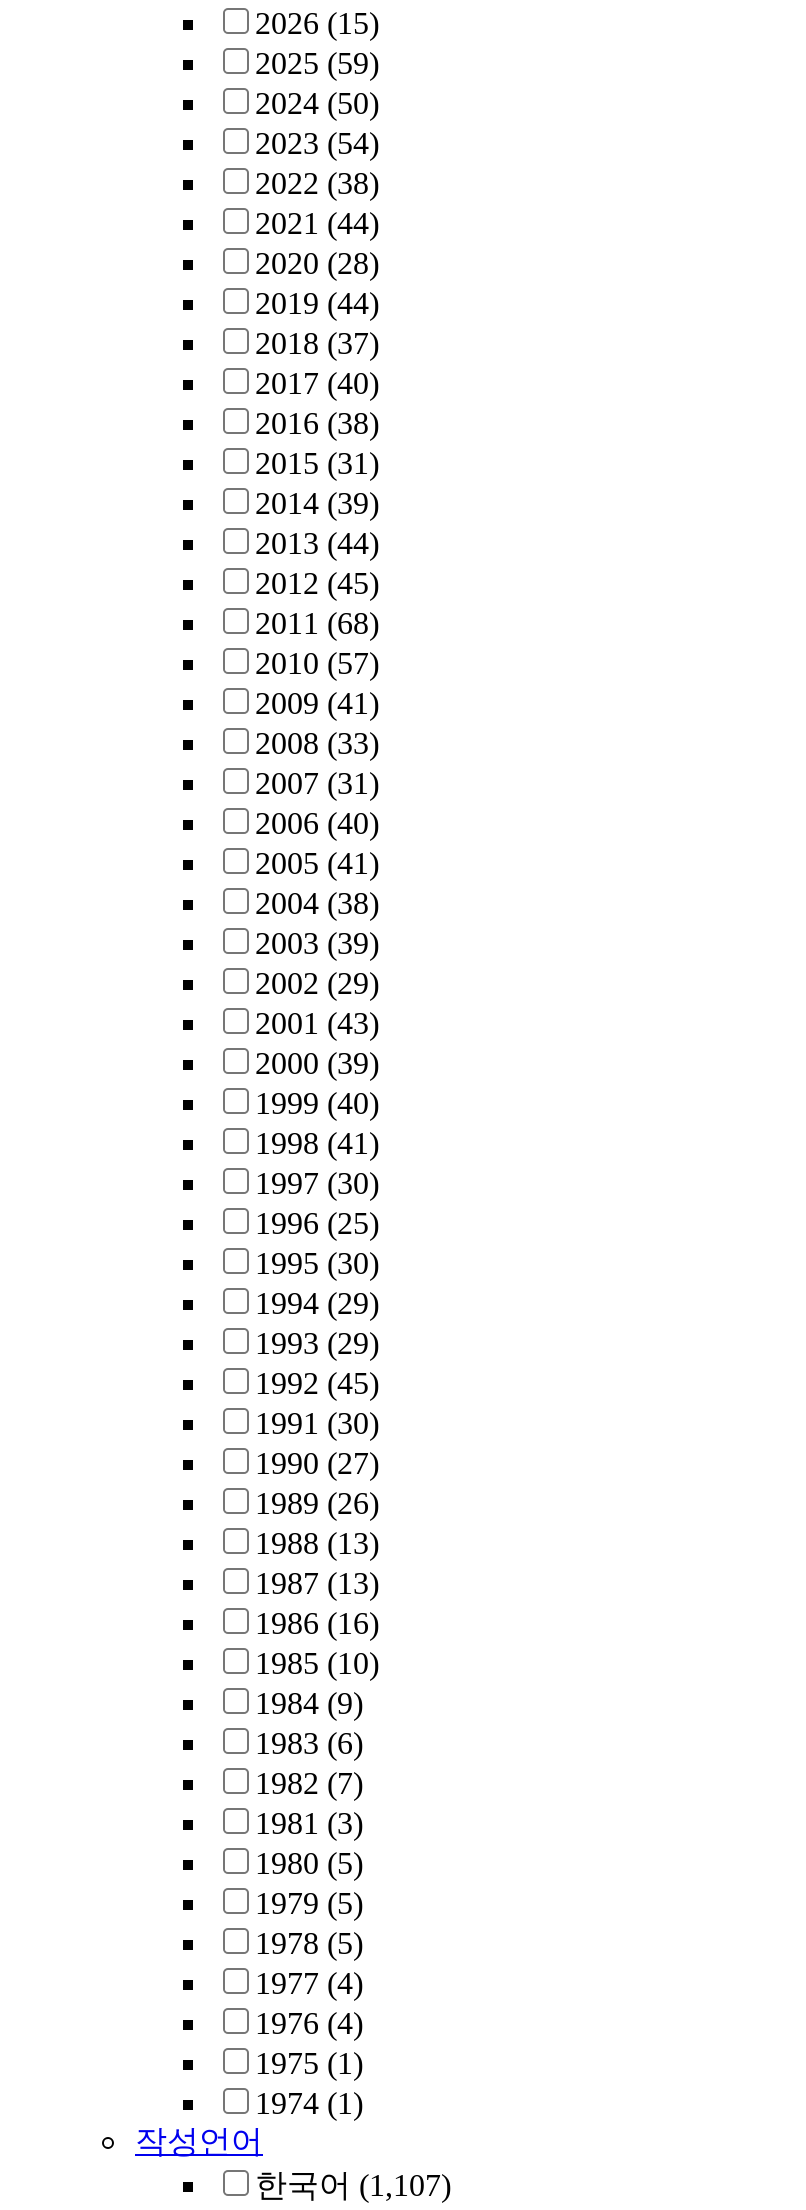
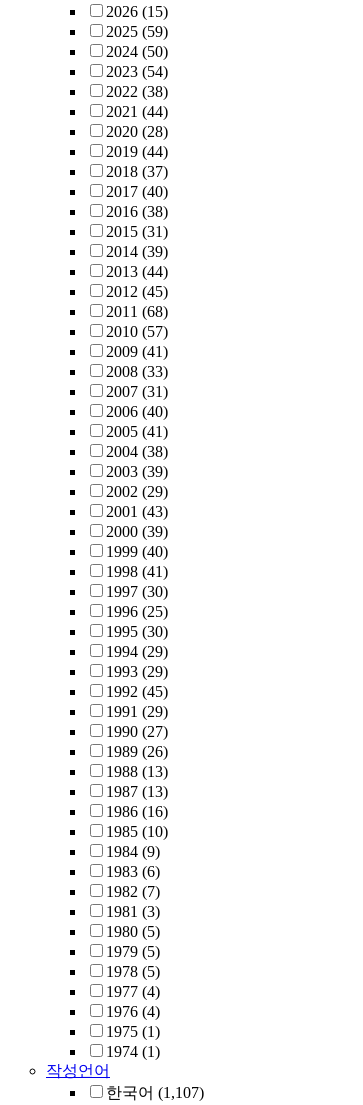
[255,1406,379,1440] 1991 (30) -> [106,703,168,720] 1991 (29)

